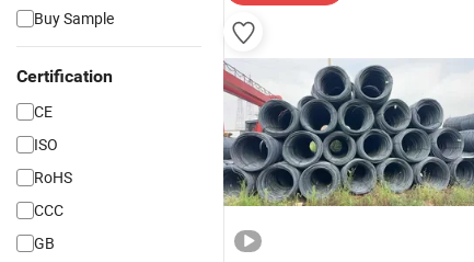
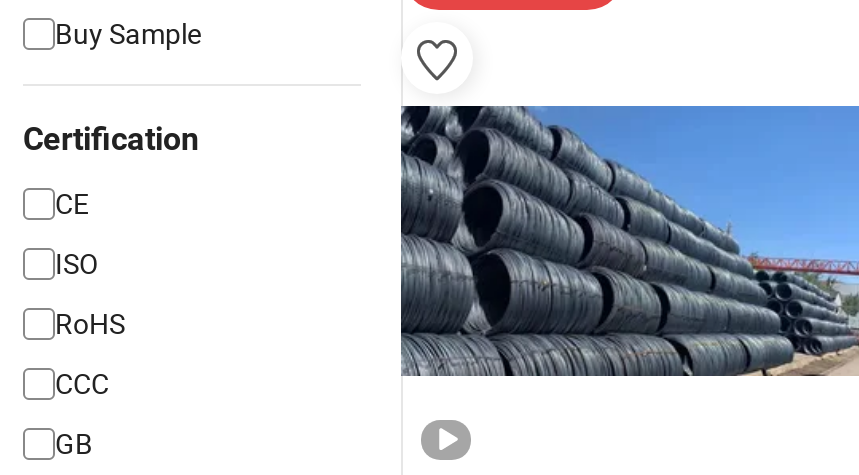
[222,58,471,207] [image] -> [399,104,853,378] [image]

